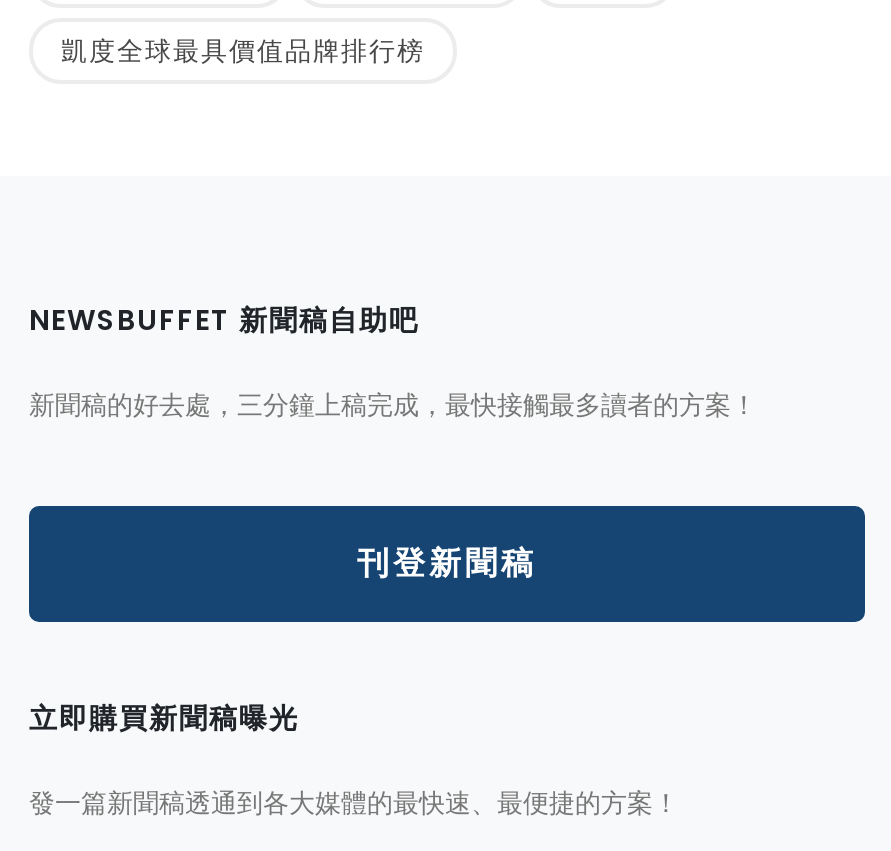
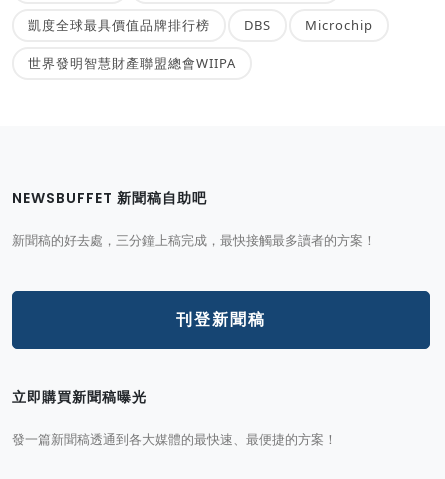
none -> [28,16,373,72] DBS | Microchip | 世界發明智慧財產聯盟總會WIIPA

